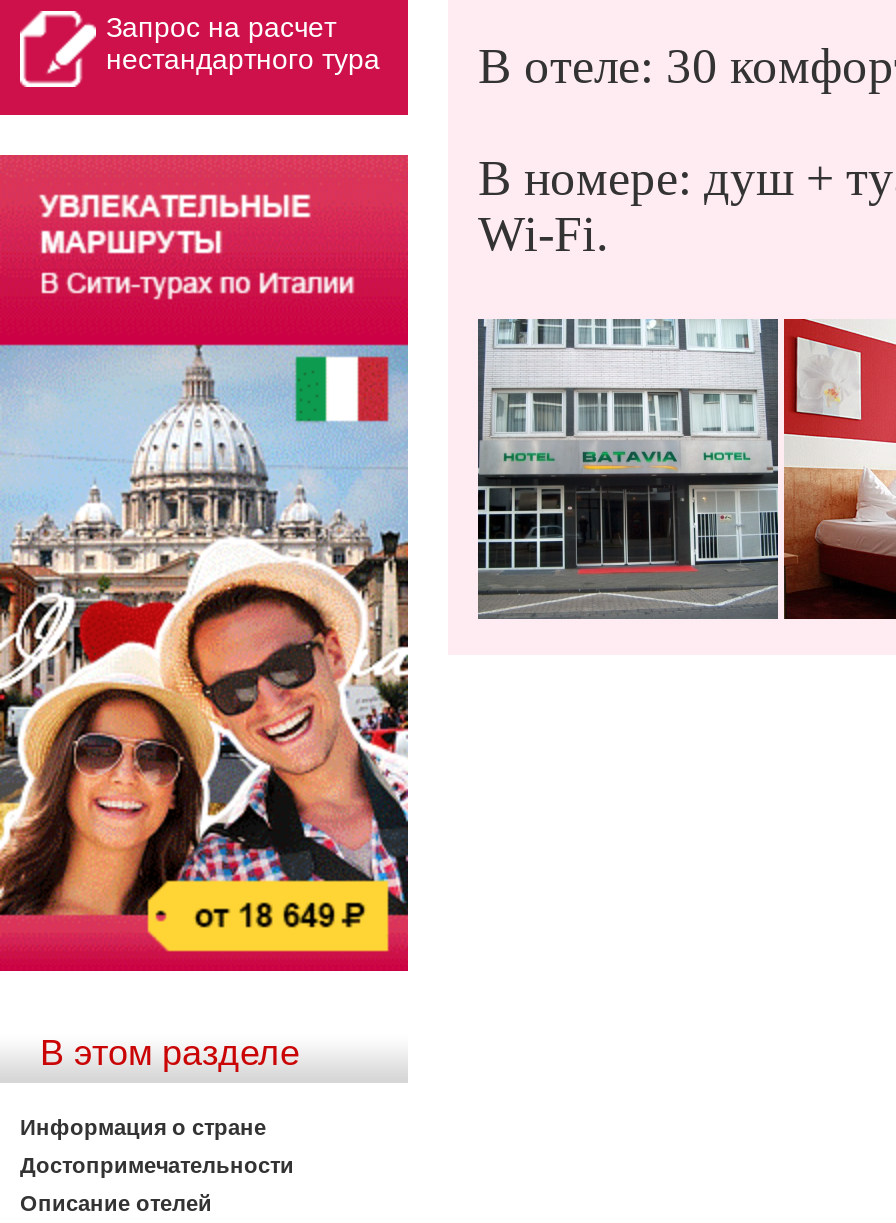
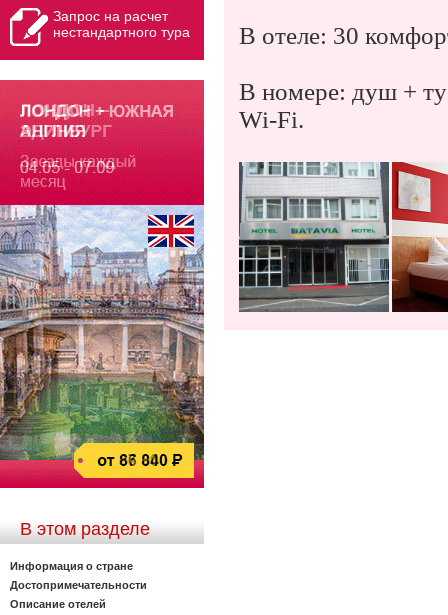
[6,193,410,925] [image] -> [3,100,205,466] [image]

